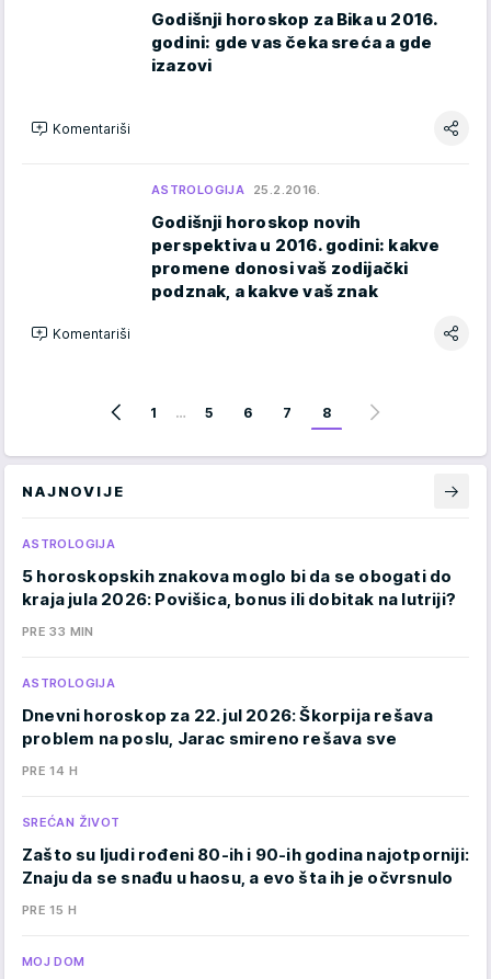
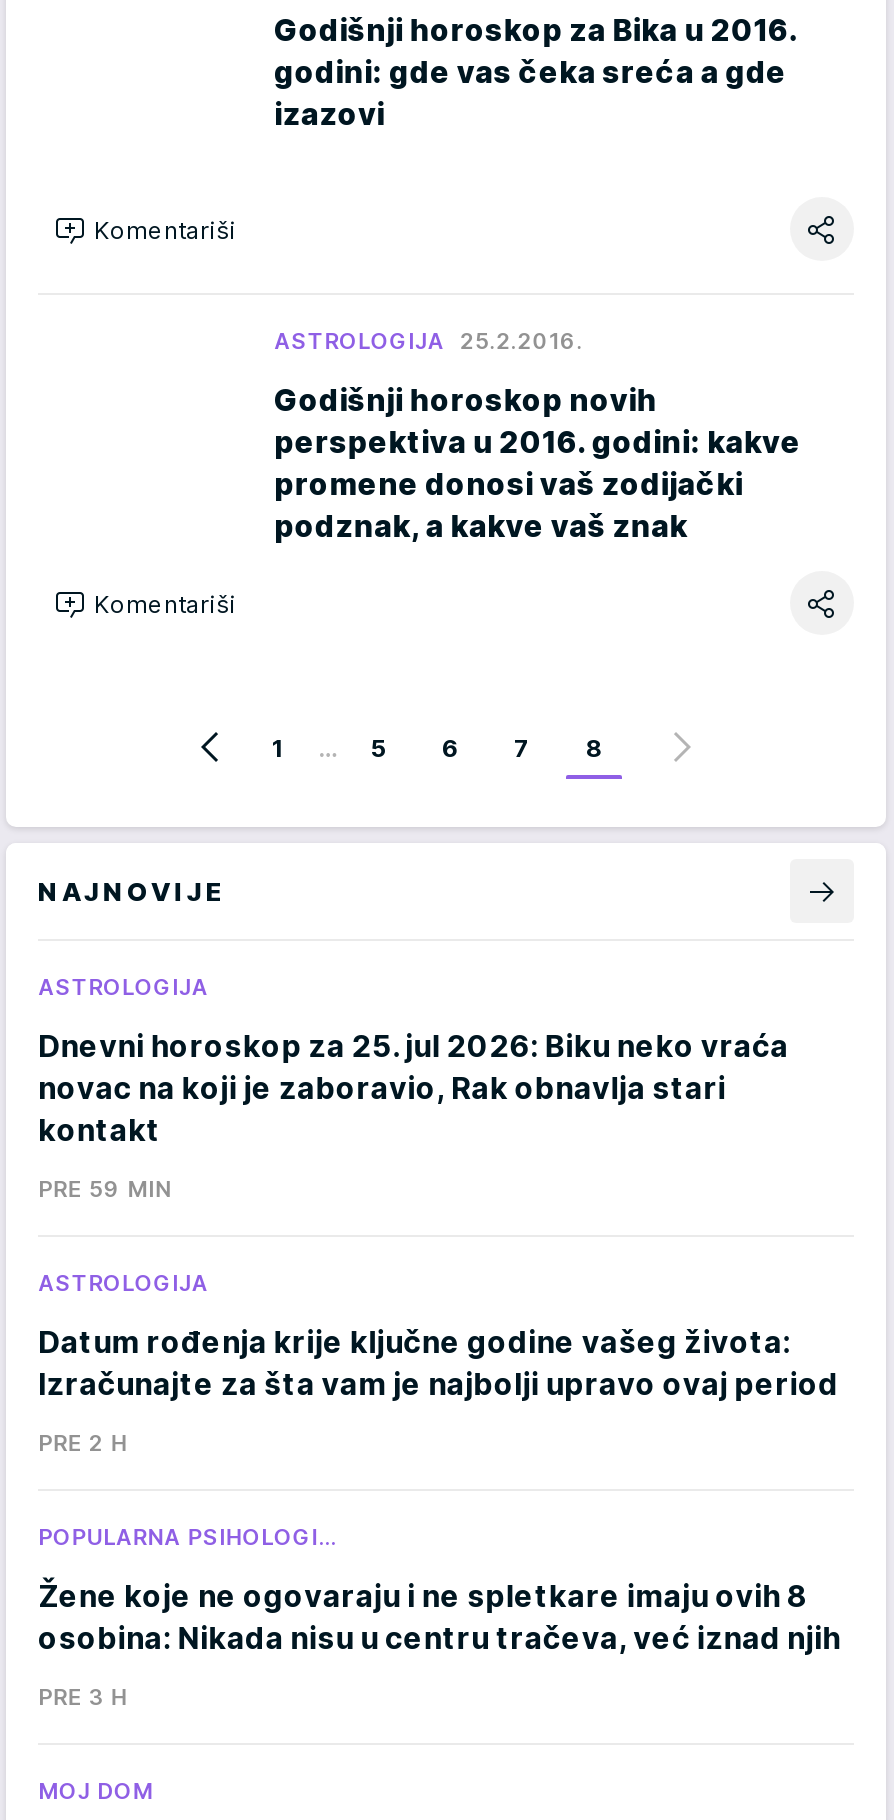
[22,566,456,610] 5 horoskopskih znakova moglo bi da se obogati do | kraja jula 2026: Povišica, bonus ili dobitak na lutriji? -> [38,1027,789,1149] Dnevni horoskop za 25. jul 2026: Biku neko vraća | novac na koji je zaboravio, Rak obnavlja stari | kontakt
[22,624,94,639] PRE 33 MIN -> [38,1175,171,1203] PRE 59 MIN
[22,705,433,749] Dnevni horoskop za 22. jul 2026: Škorpija rešava | problem na poslu, Jarac smireno rešava sve -> [38,1323,839,1403] Datum rođenja krije ključne godine vašeg života: | Izračunajte za šta vam je najbolji upravo ovaj period
[22,763,78,778] PRE 14 H -> [38,1429,127,1457] PRE 2 H
[22,815,120,830] SREĆAN ŽIVOT -> [38,1523,337,1551] POPULARNA PSIHOLOGI…
[22,844,469,888] Zašto su ljudi rođeni 80-ih i 90-ih godina najotporniji: | Znaju da se snađu u haosu, a evo šta ih je očvrsnulo -> [38,1577,841,1657] Žene koje ne ogovaraju i ne spletkare imaju ovih 8 | osobina: Nikada nisu u centru tračeva, već iznad njih
[22,902,77,918] PRE 15 H -> [38,1683,127,1711] PRE 3 H

